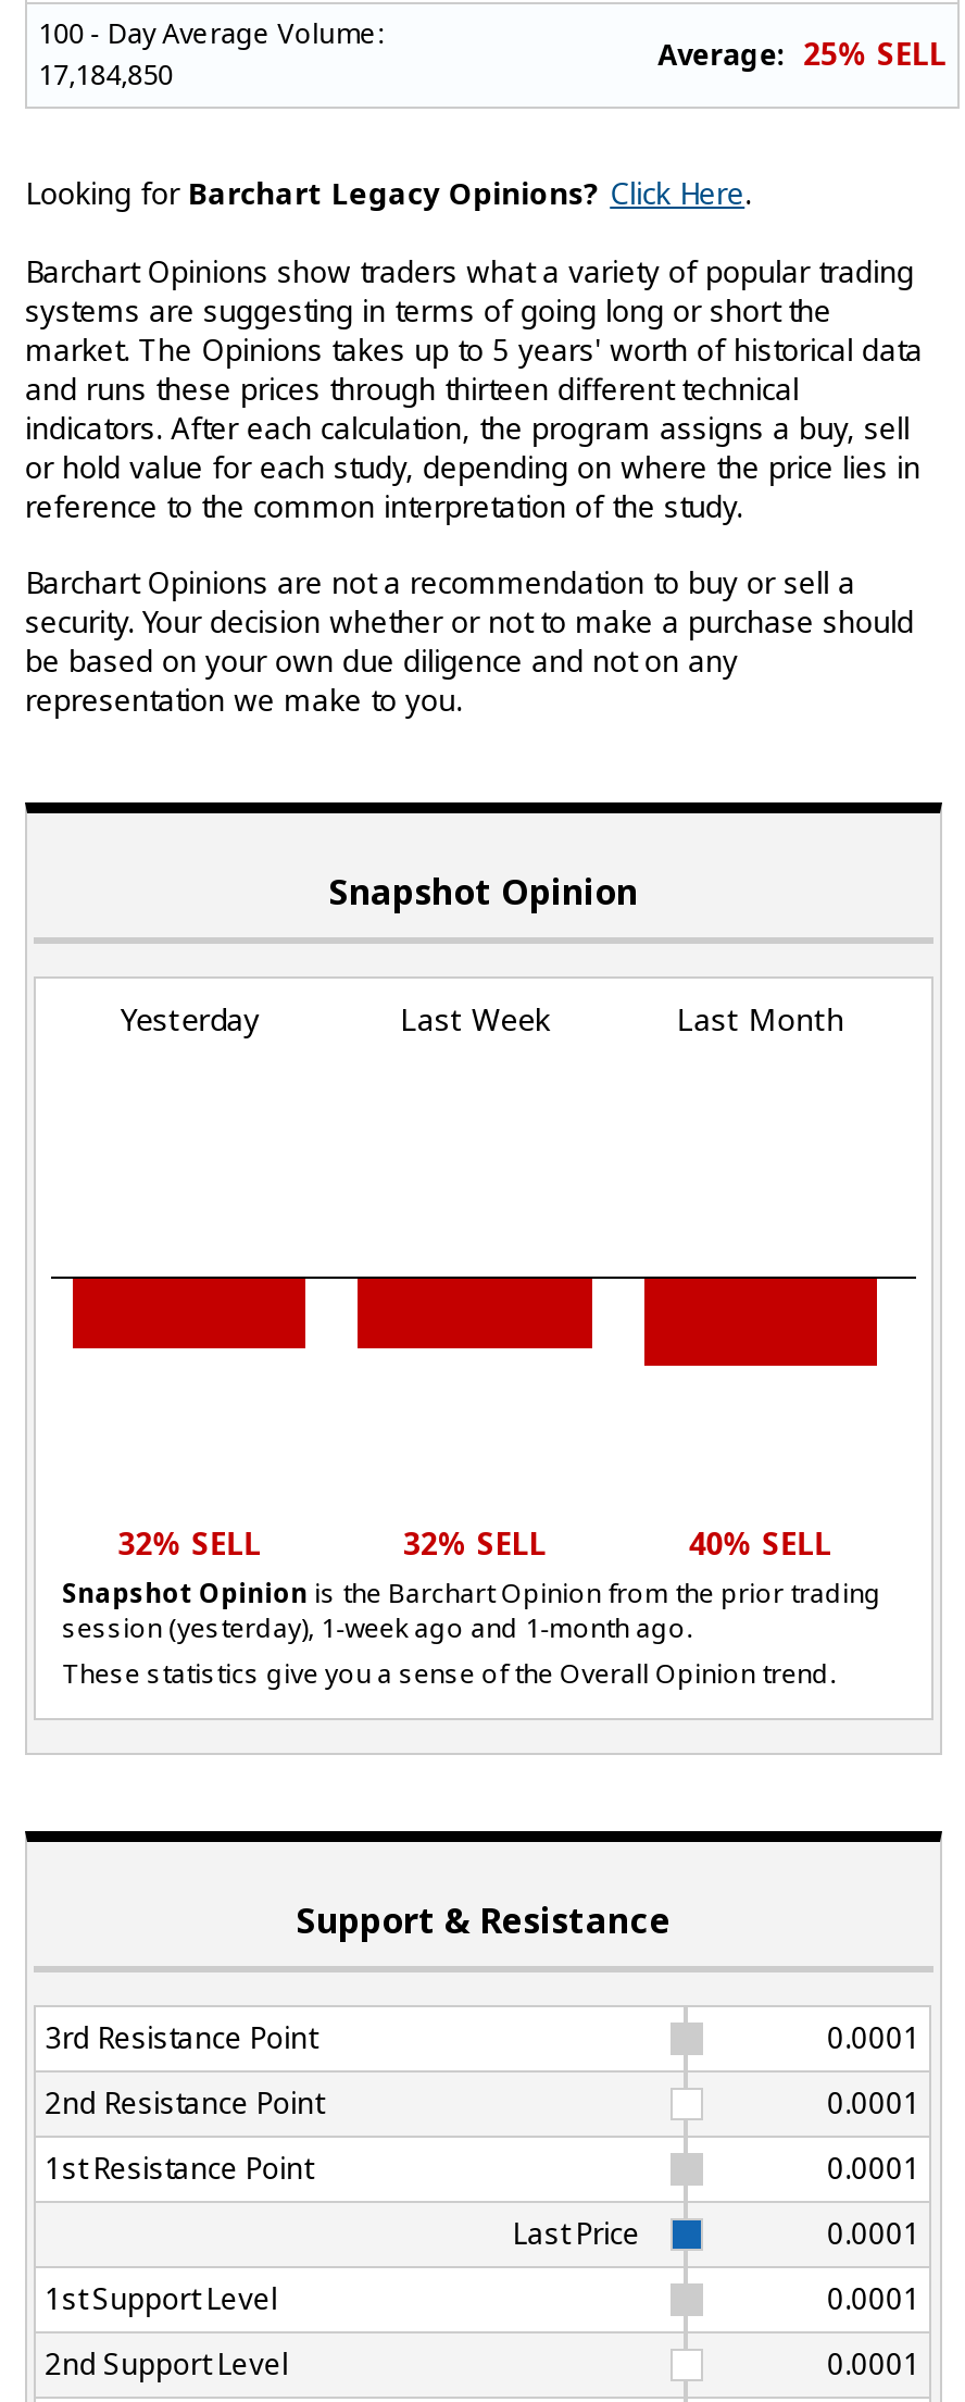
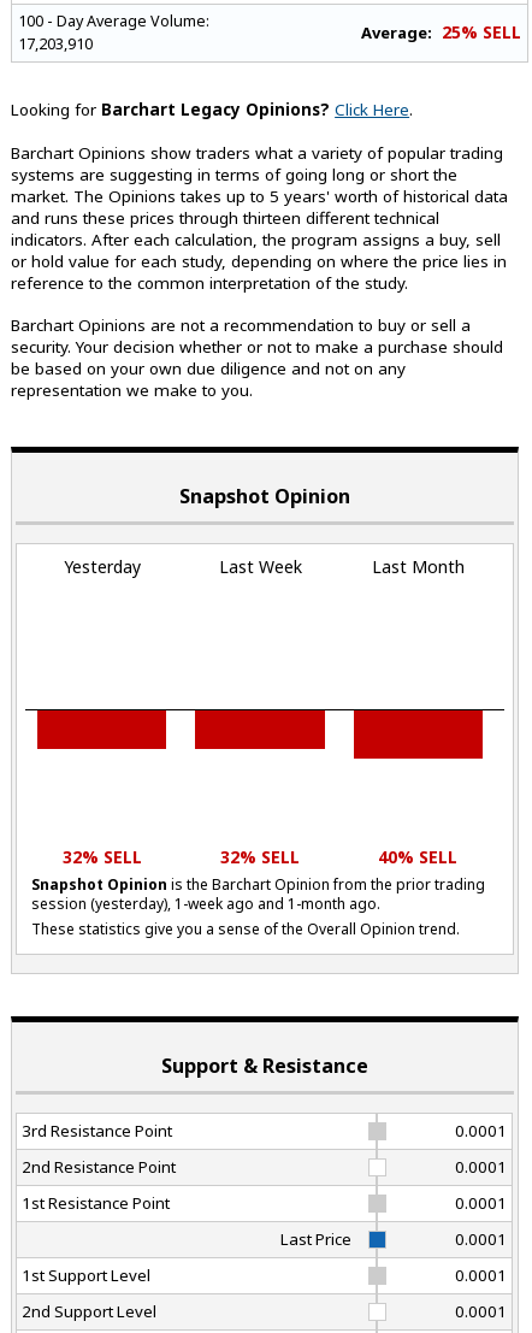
[38,57,173,94] 17,184,850 -> [18,34,93,55] 17,203,910

